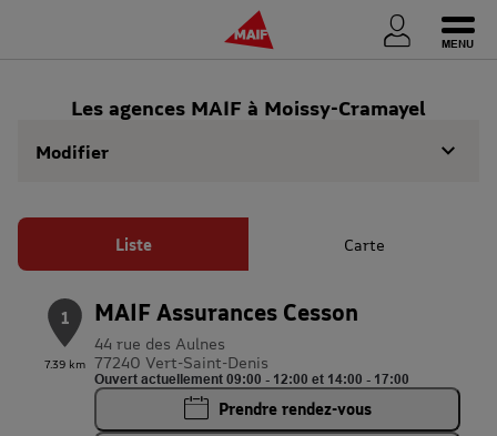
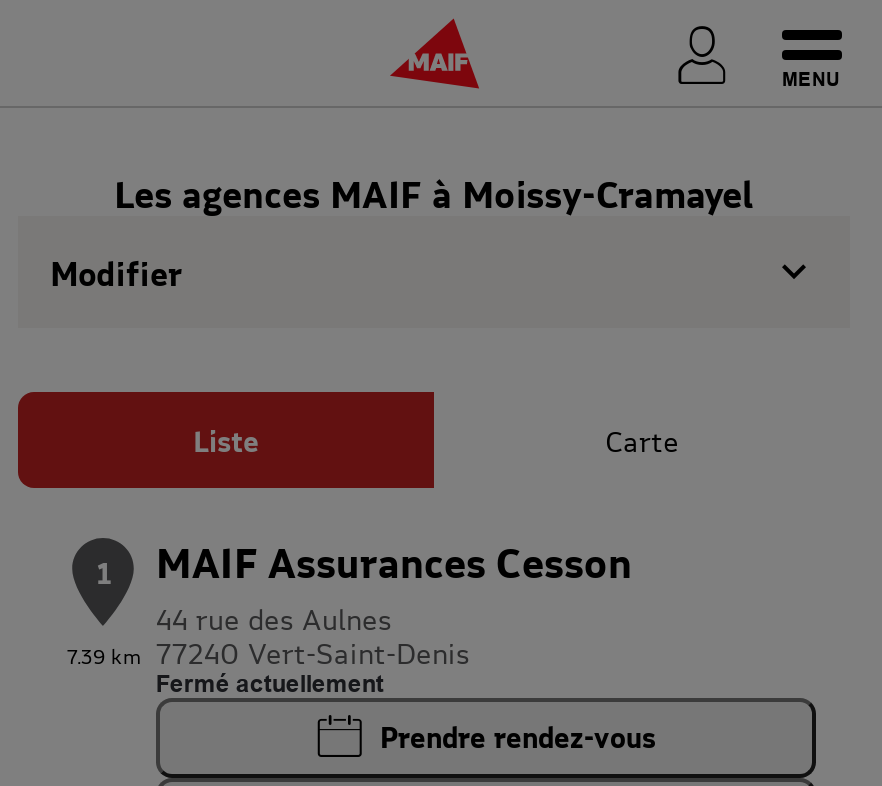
[94,372,409,387] Ouvert actuellement 09:00 - 12:00 et 14:00 - 17:00 -> [156,670,384,698] Fermé actuellement

